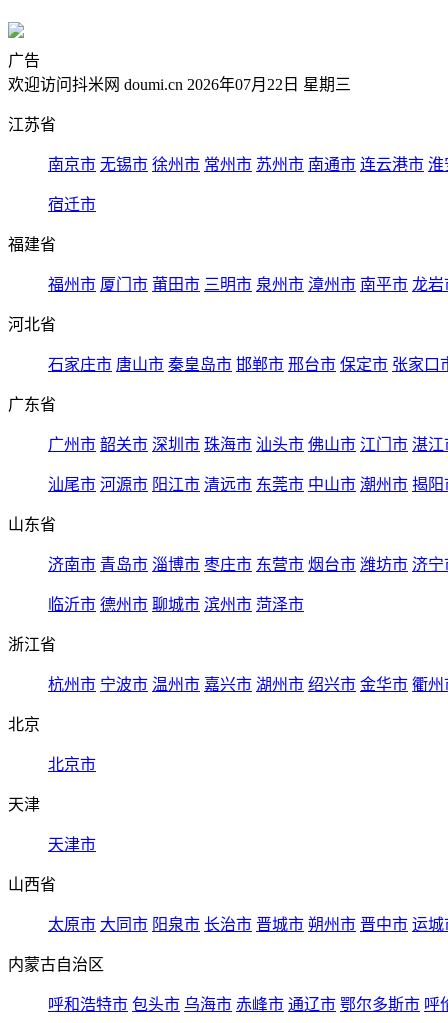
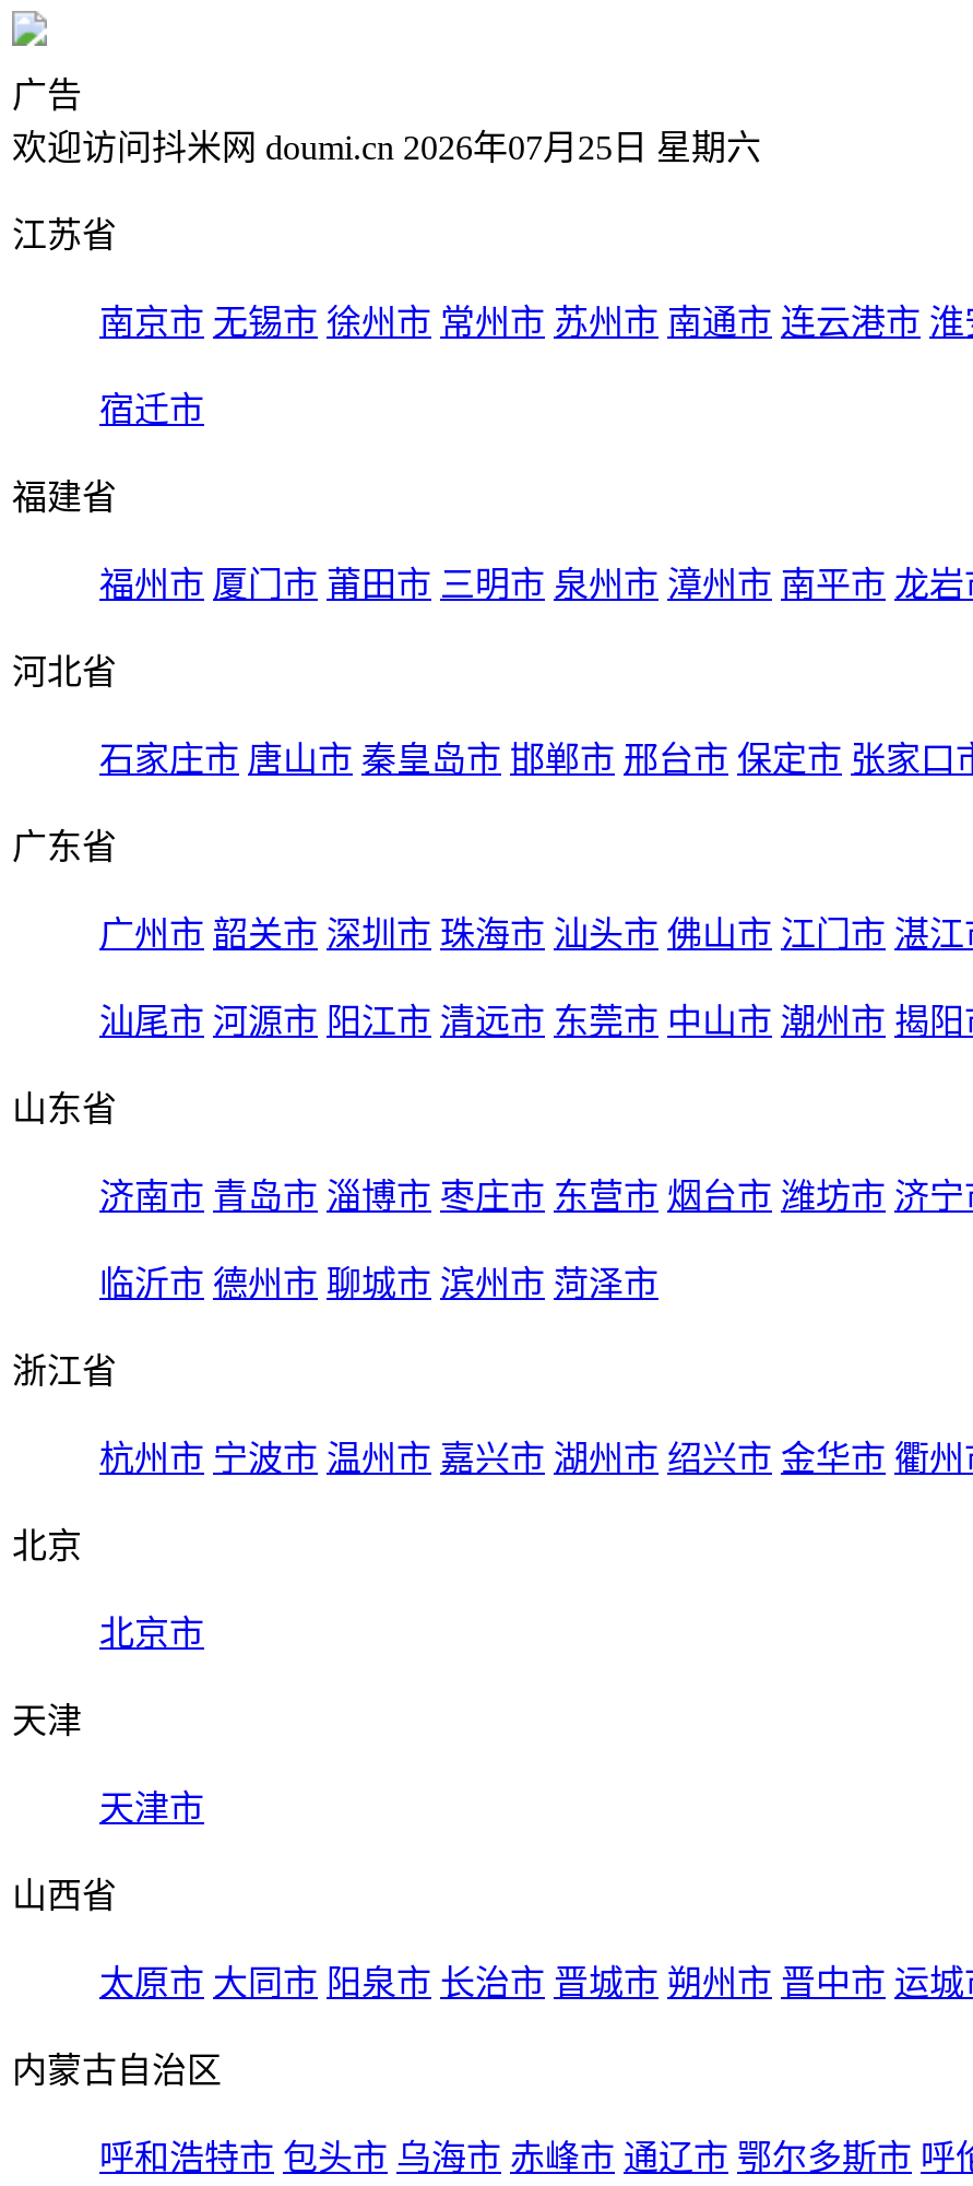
[8,76,351,93] 欢迎访问抖米网 doumi.cn 2026年07月22日 星期三 -> [12,129,761,166] 欢迎访问抖米网 doumi.cn 2026年07月25日 星期六

